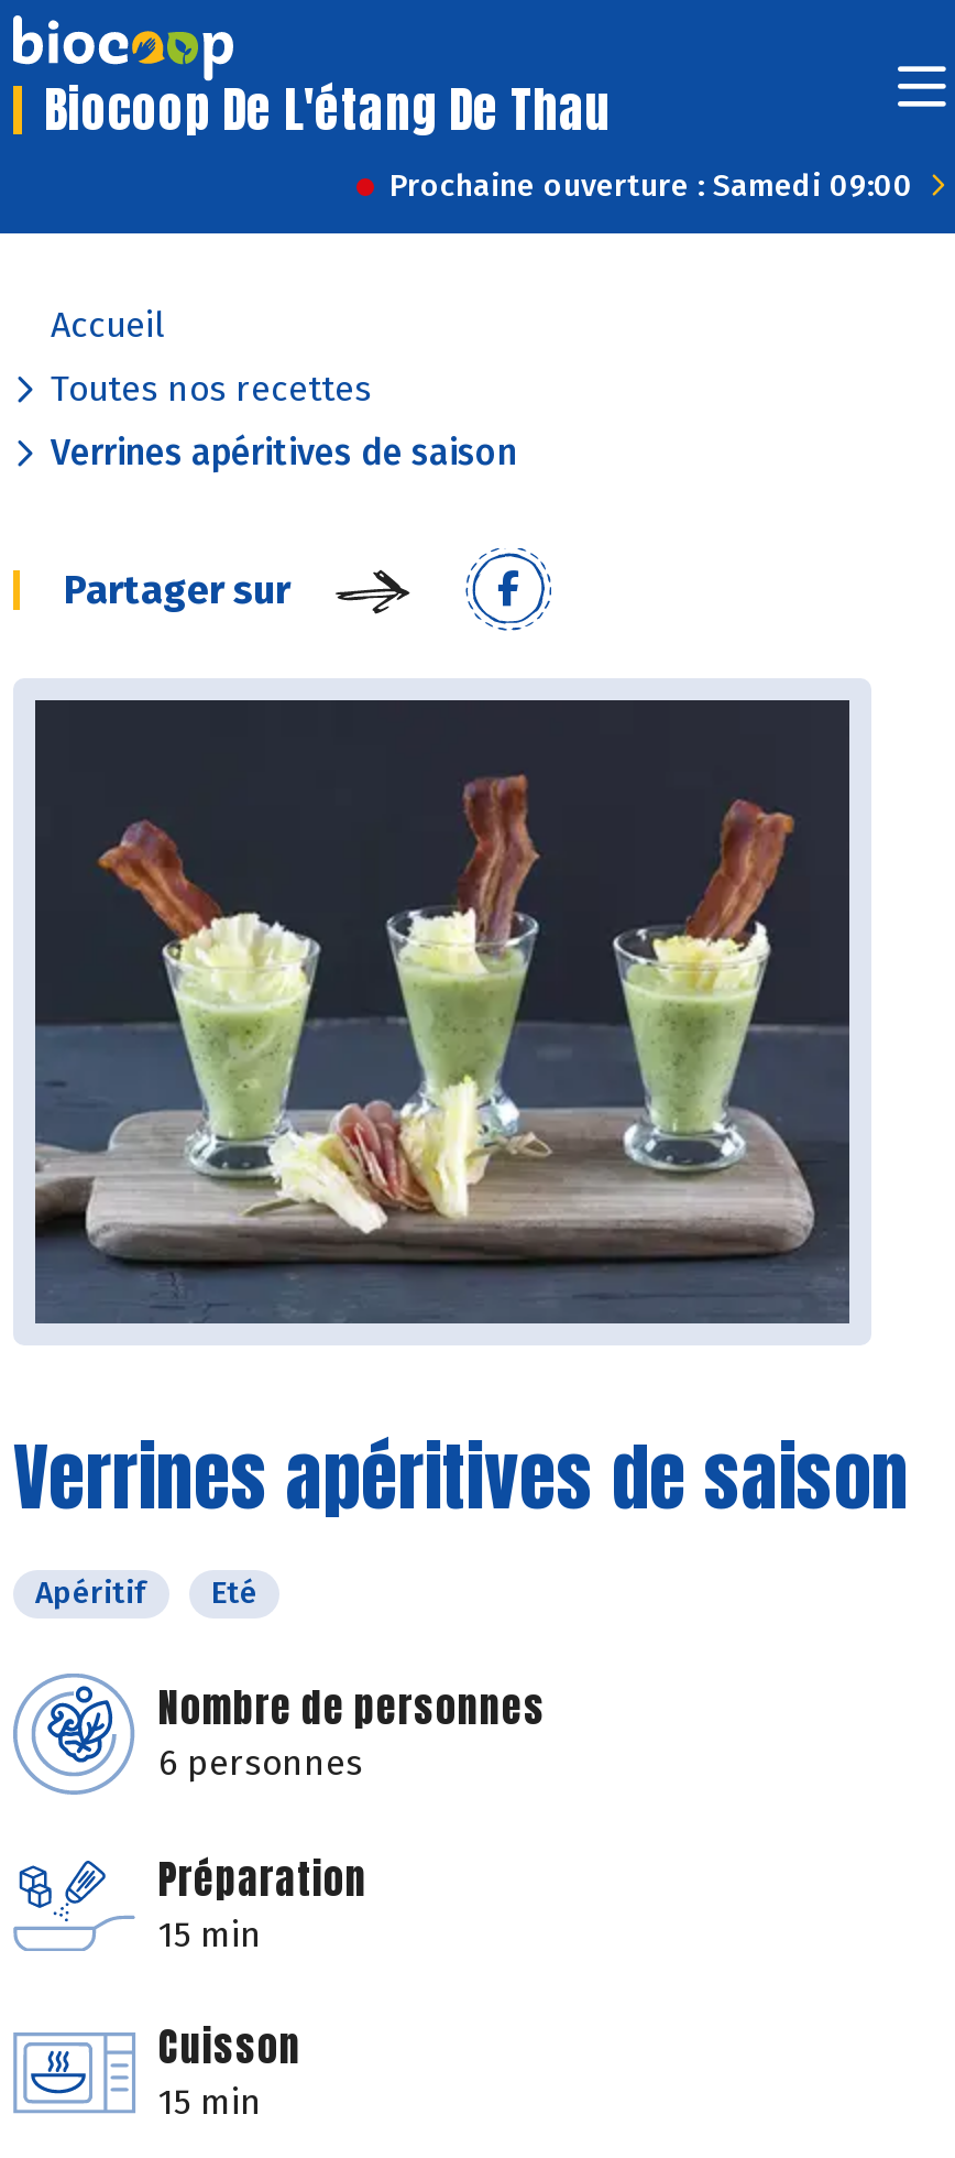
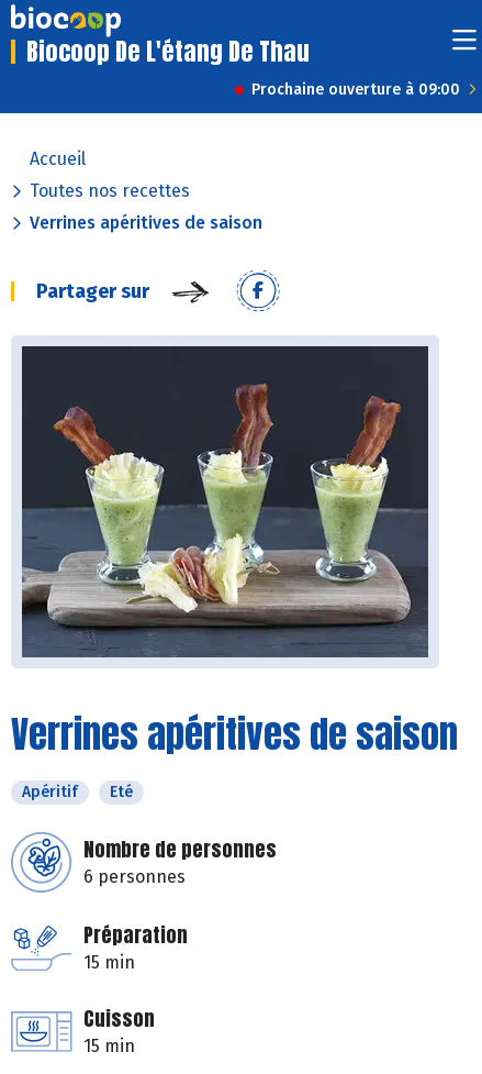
[389,167,913,205] Prochaine ouverture : Samedi 09:00 -> [251,80,460,99] Prochaine ouverture à 09:00

